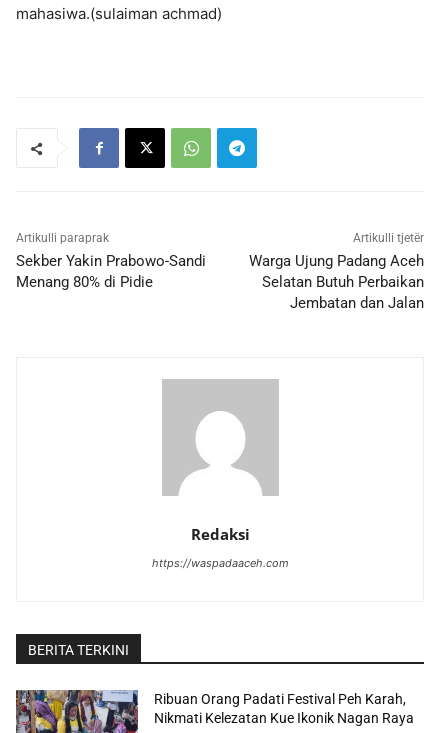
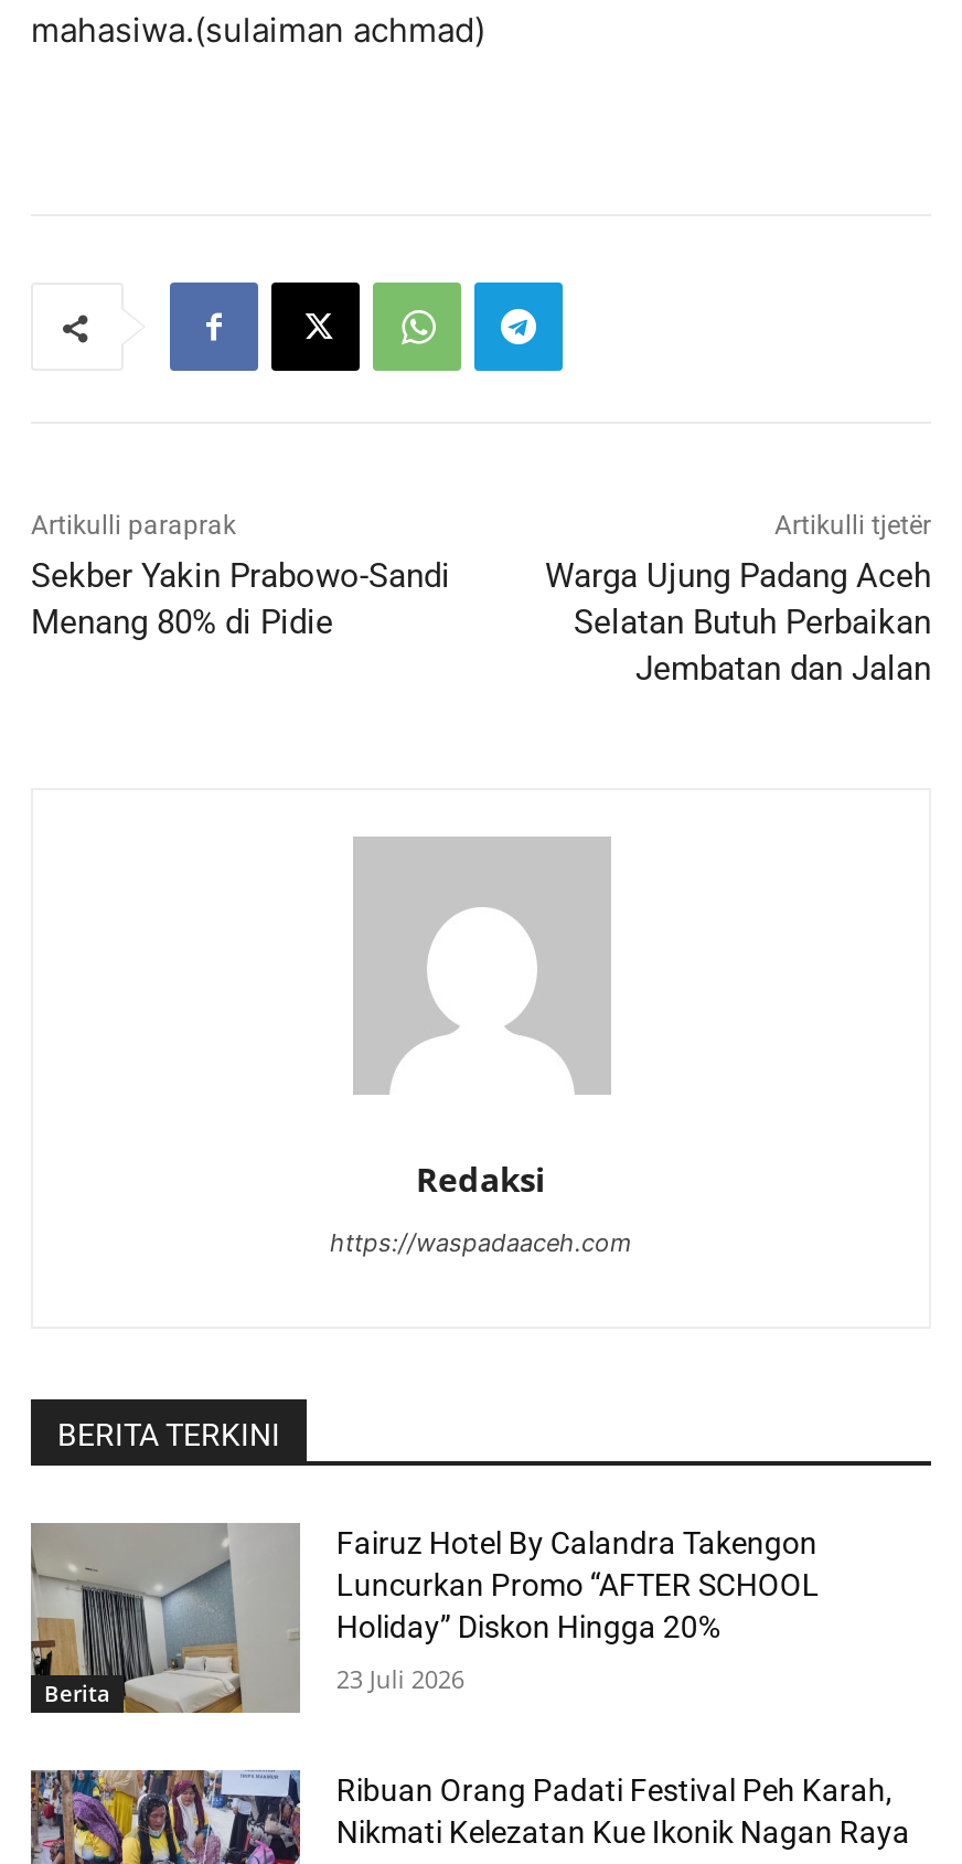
none -> [31,1523,300,1713] [image] | Berita
none -> [336,1526,819,1696] Fairuz Hotel By Calandra Takengon | Luncurkan Promo “AFTER SCHOOL | Holiday” Diskon Hingga 20% | 23 Juli 2026

